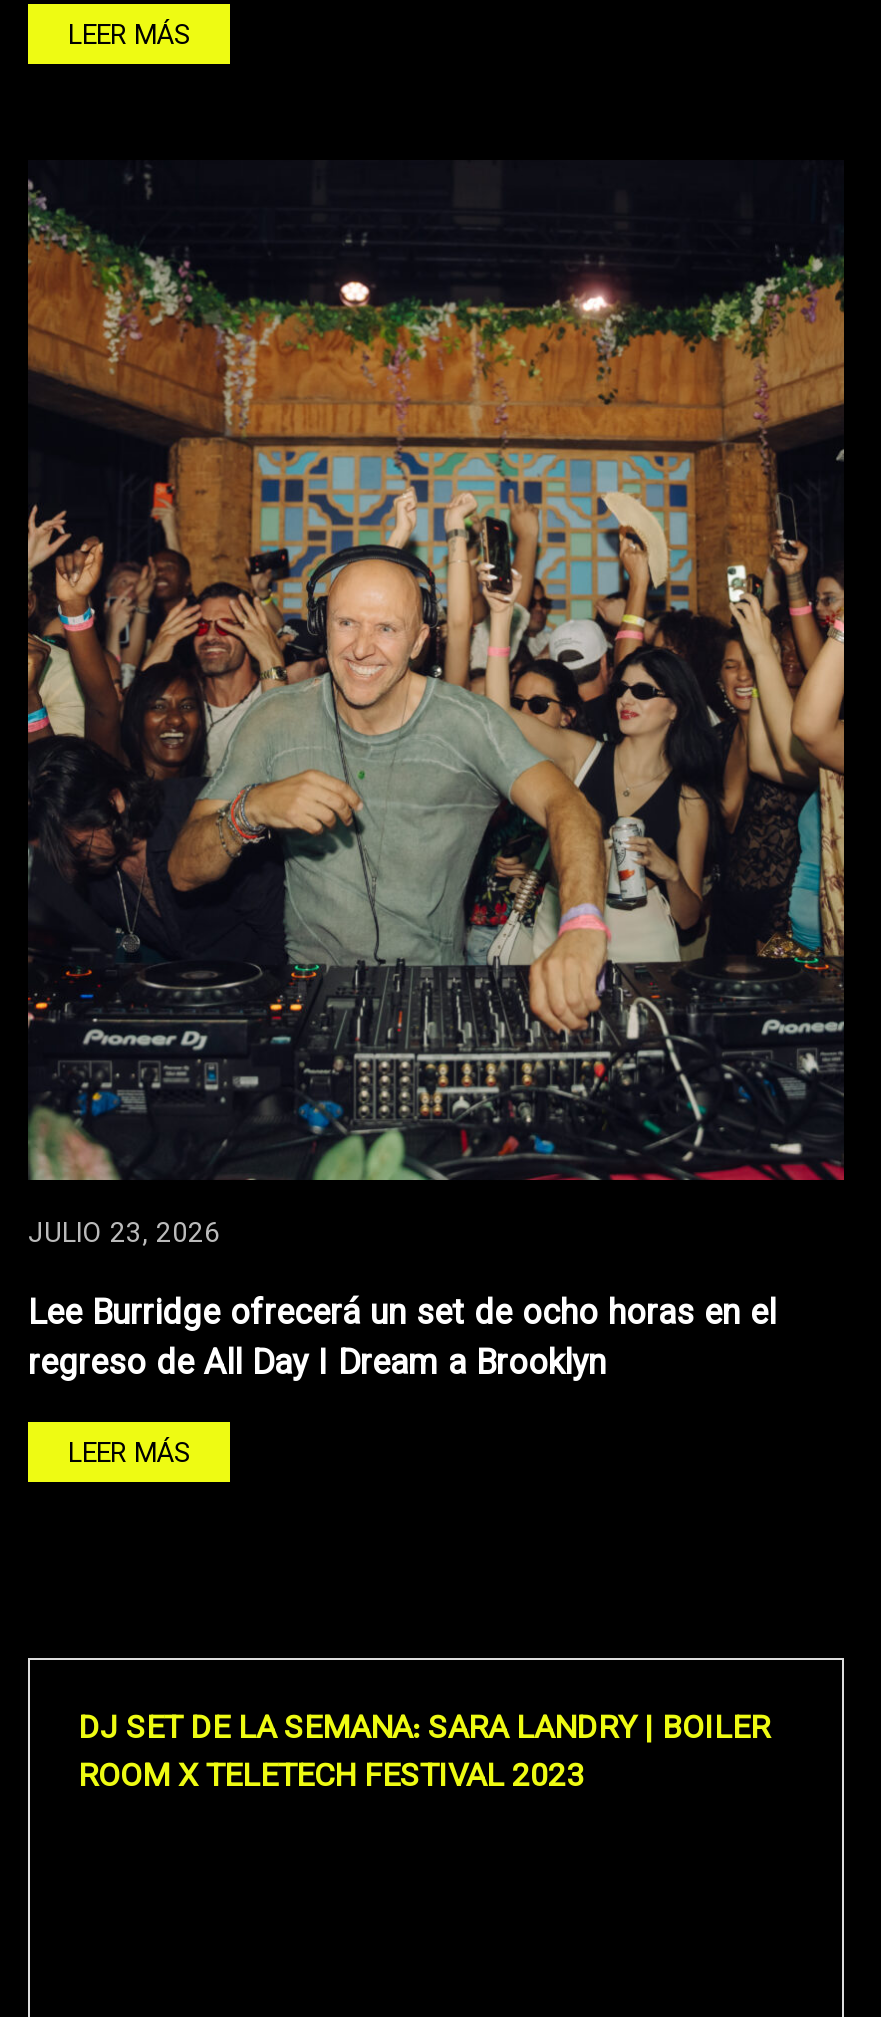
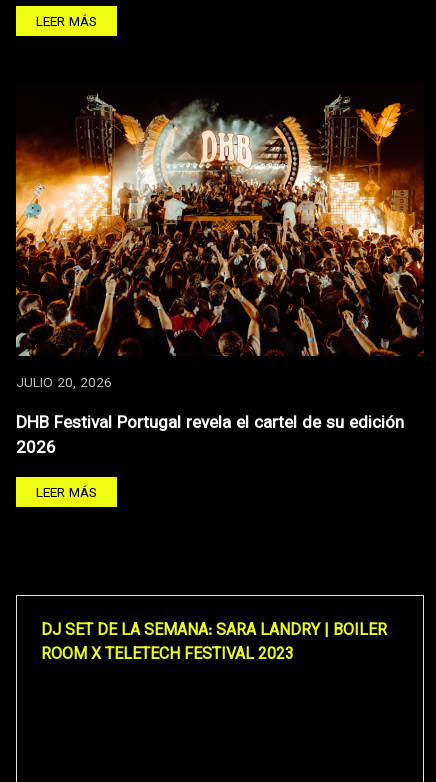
[26,164,846,1256] [image] | JULIO 23, 2026 -> [15,91,425,394] [image] | JULIO 20, 2026
[28,1288,776,1392] Lee Burridge ofrecerá un set de ocho horas en el | regreso de All Day I Dream a Brooklyn -> [16,410,404,462] DHB Festival Portugal revela el cartel de su edición | 2026

